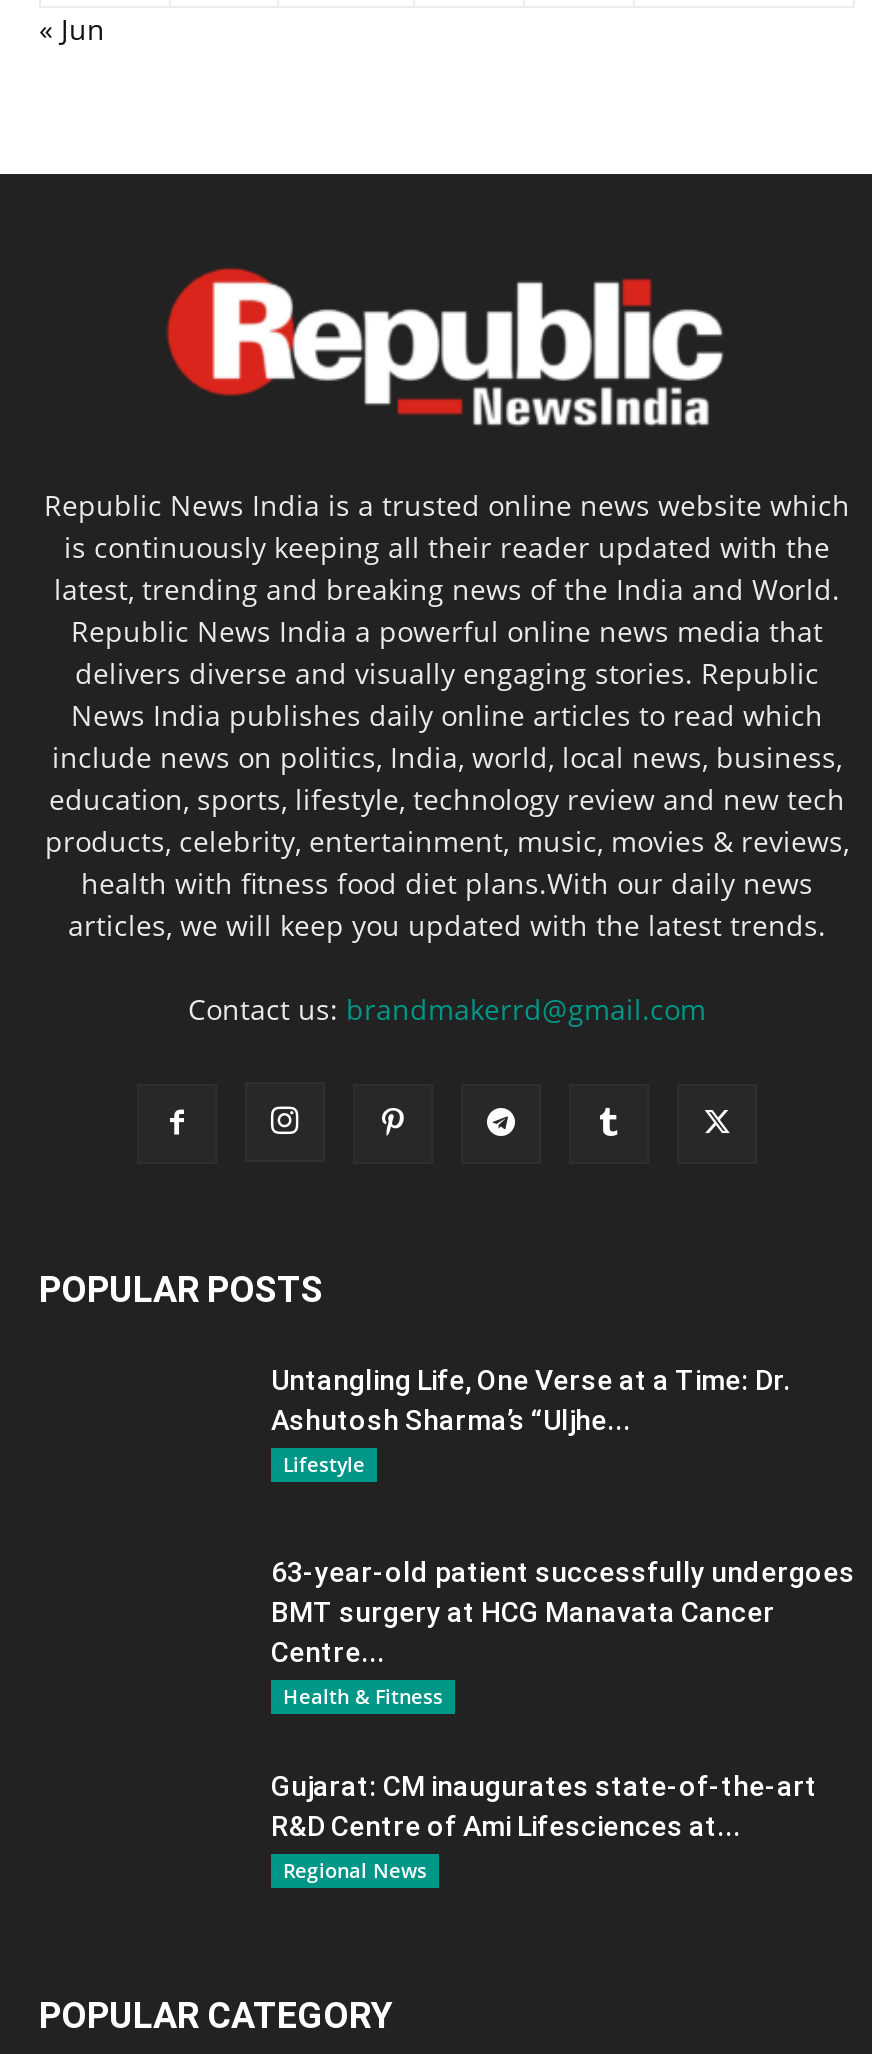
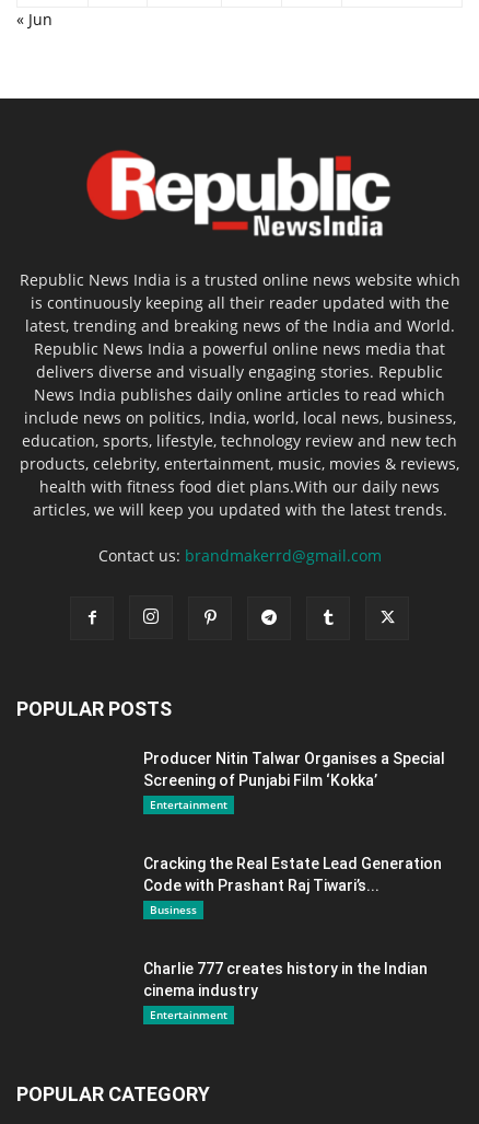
[271,1363,791,1477] Untangling Life, One Verse at a Time: Dr. | Ashutosh Sharma’s “Uljhe... | Lifestyle -> [143,749,445,812] Producer Nitin Talwar Organises a Special | Screening of Punjabi Film ‘Kokka’ | Entertainment
[271,1555,855,1709] 63-year-old patient successfully undergoes | BMT surgery at HCG Manavata Cancer | Centre... | Health & Fitness -> [143,854,442,917] Cracking the Real Estate Lead Generation | Code with Prashant Raj Tiwari’s... | Business
[271,1769,817,1883] Gujarat: CM inaugurates state-of-the-art | R&D Centre of Ami Lifesciences at... | Regional News -> [143,959,428,1022] Charlie 777 creates history in the Indian | cinema industry | Entertainment

